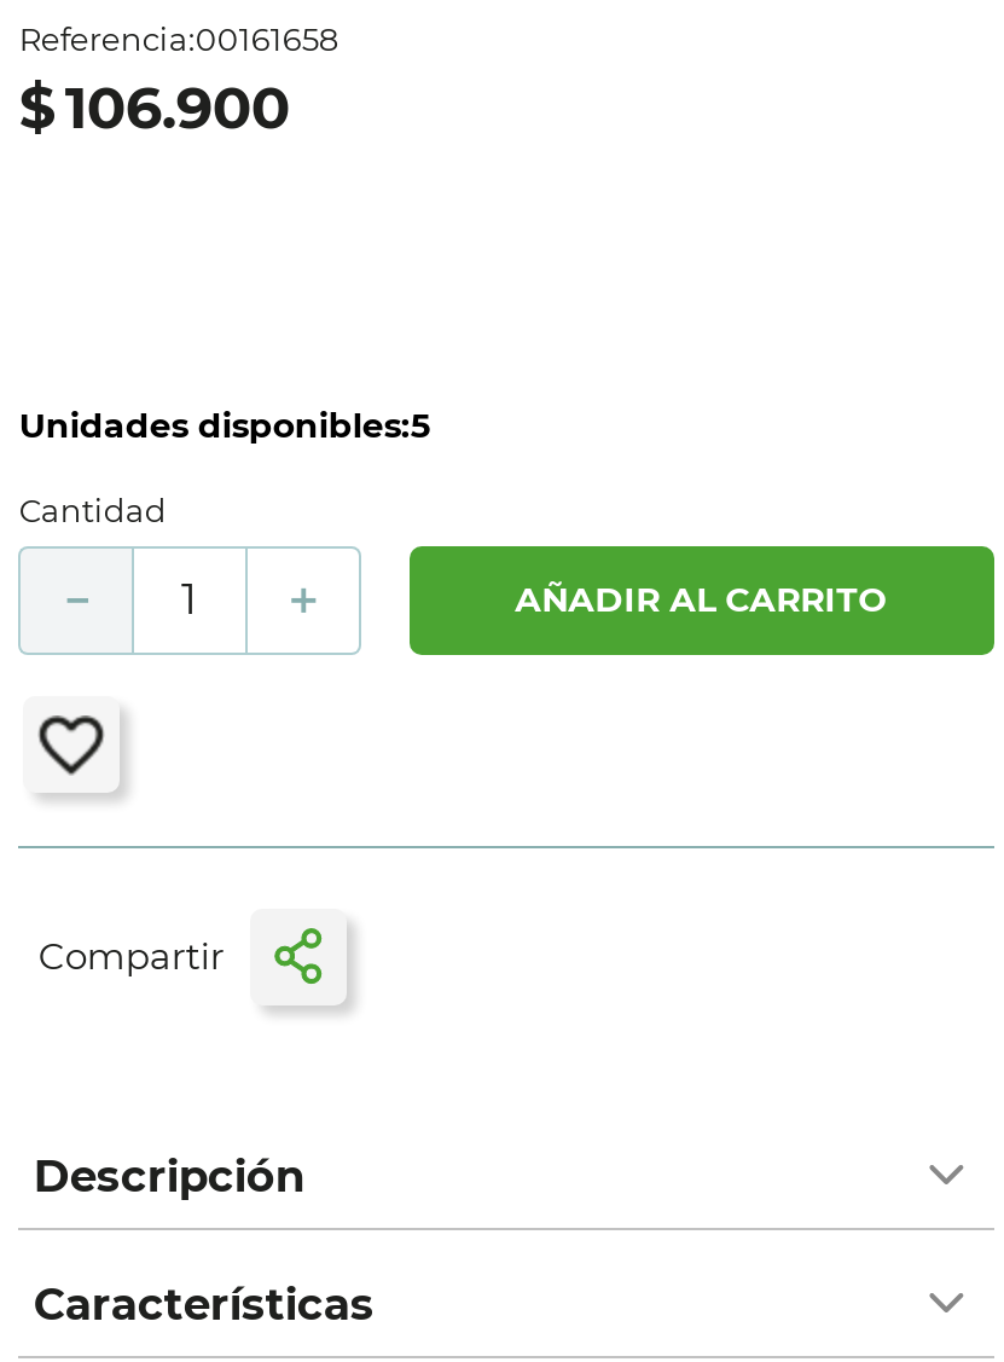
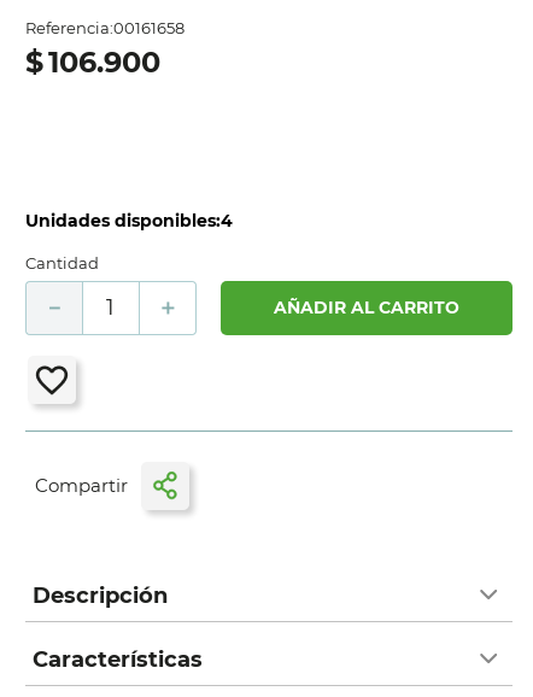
[19,403,430,447] Unidades disponibles:5 -> [26,210,233,231] Unidades disponibles:4

